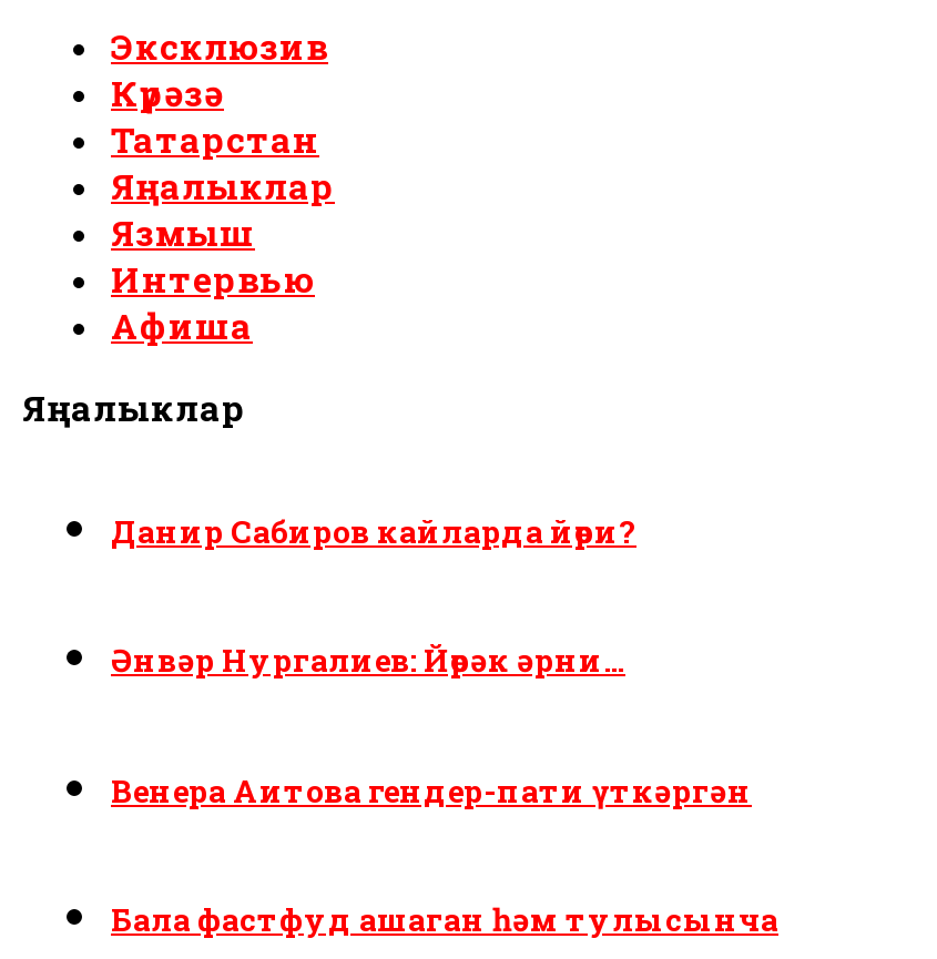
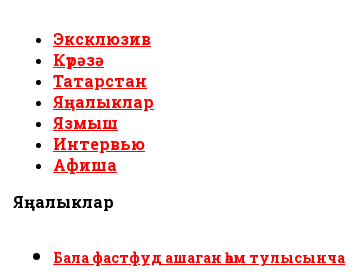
[111,509,752,811] Данир Сабиров кайларда йөри? | Әнвәр Нургалиев: Йөрәк әрни… | Венера Аитова гендер-пати үткәргән -> none

